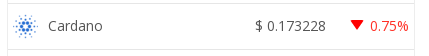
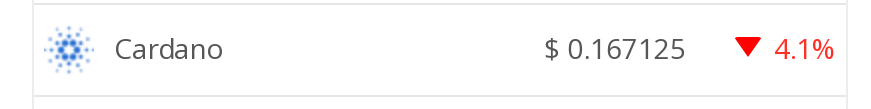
[255,16,326,35] $ 0.173228 -> [544,30,686,68] $ 0.167125
[370,16,409,35] 0.75% -> [774,30,836,68] 4.1%

